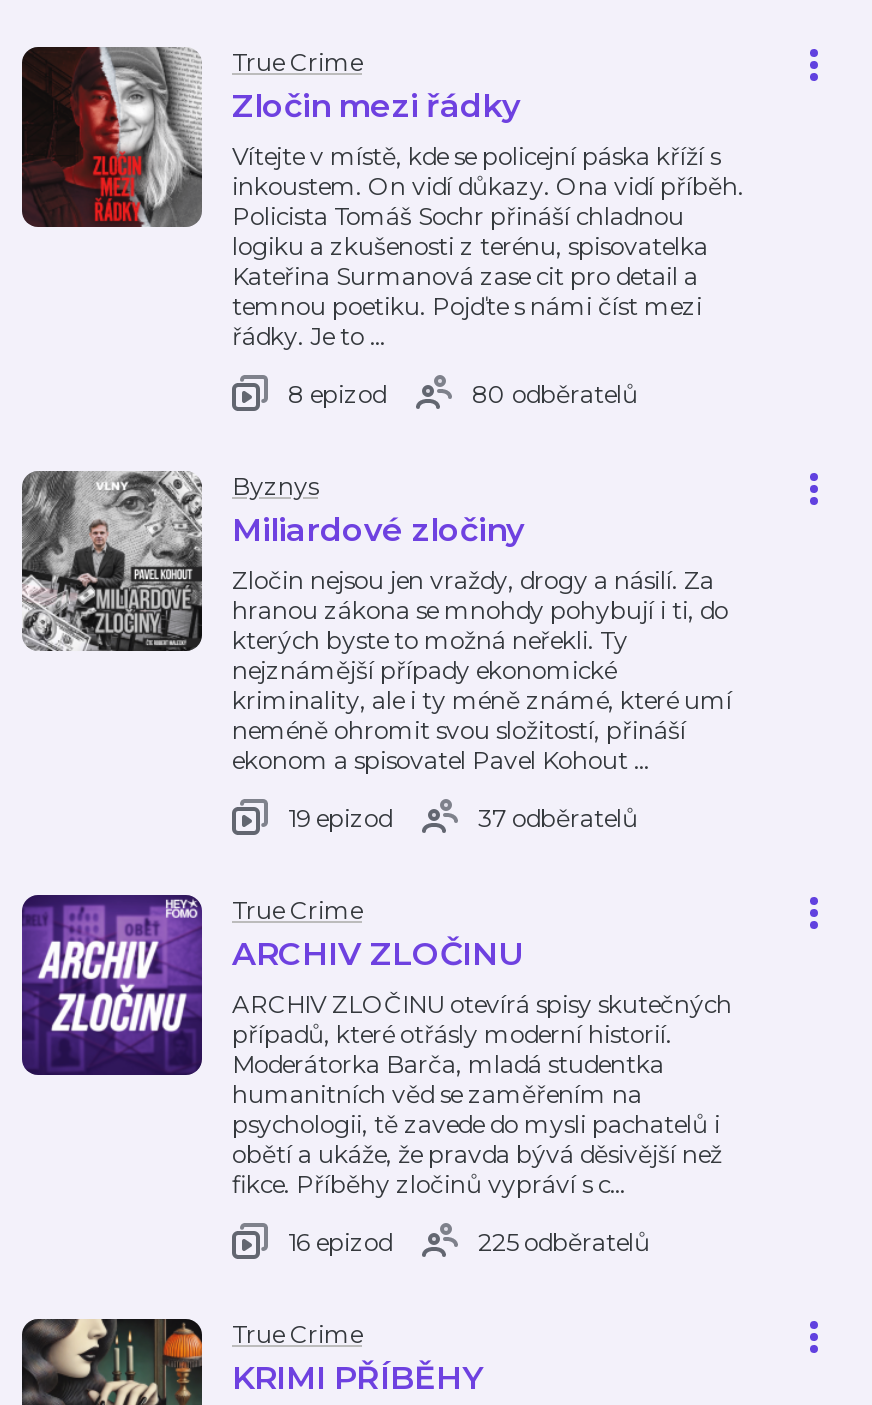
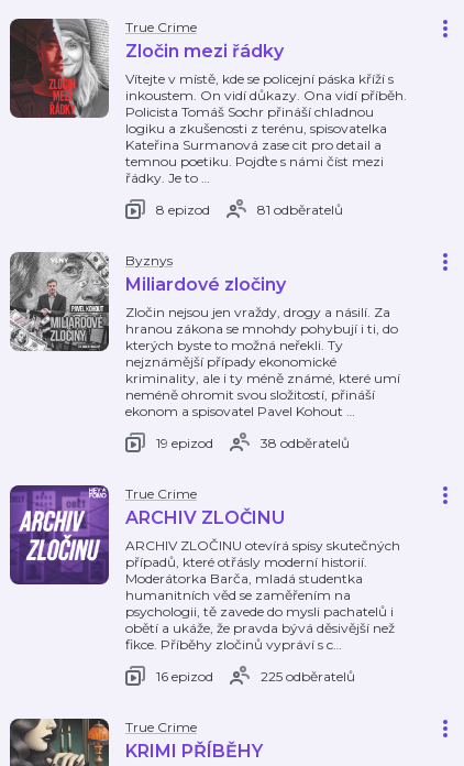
[472,378,638,408] 80 odběratelů -> [257,201,343,217] 81 odběratelů
[478,802,638,832] 37 odběratelů -> [261,434,350,451] 38 odběratelů

